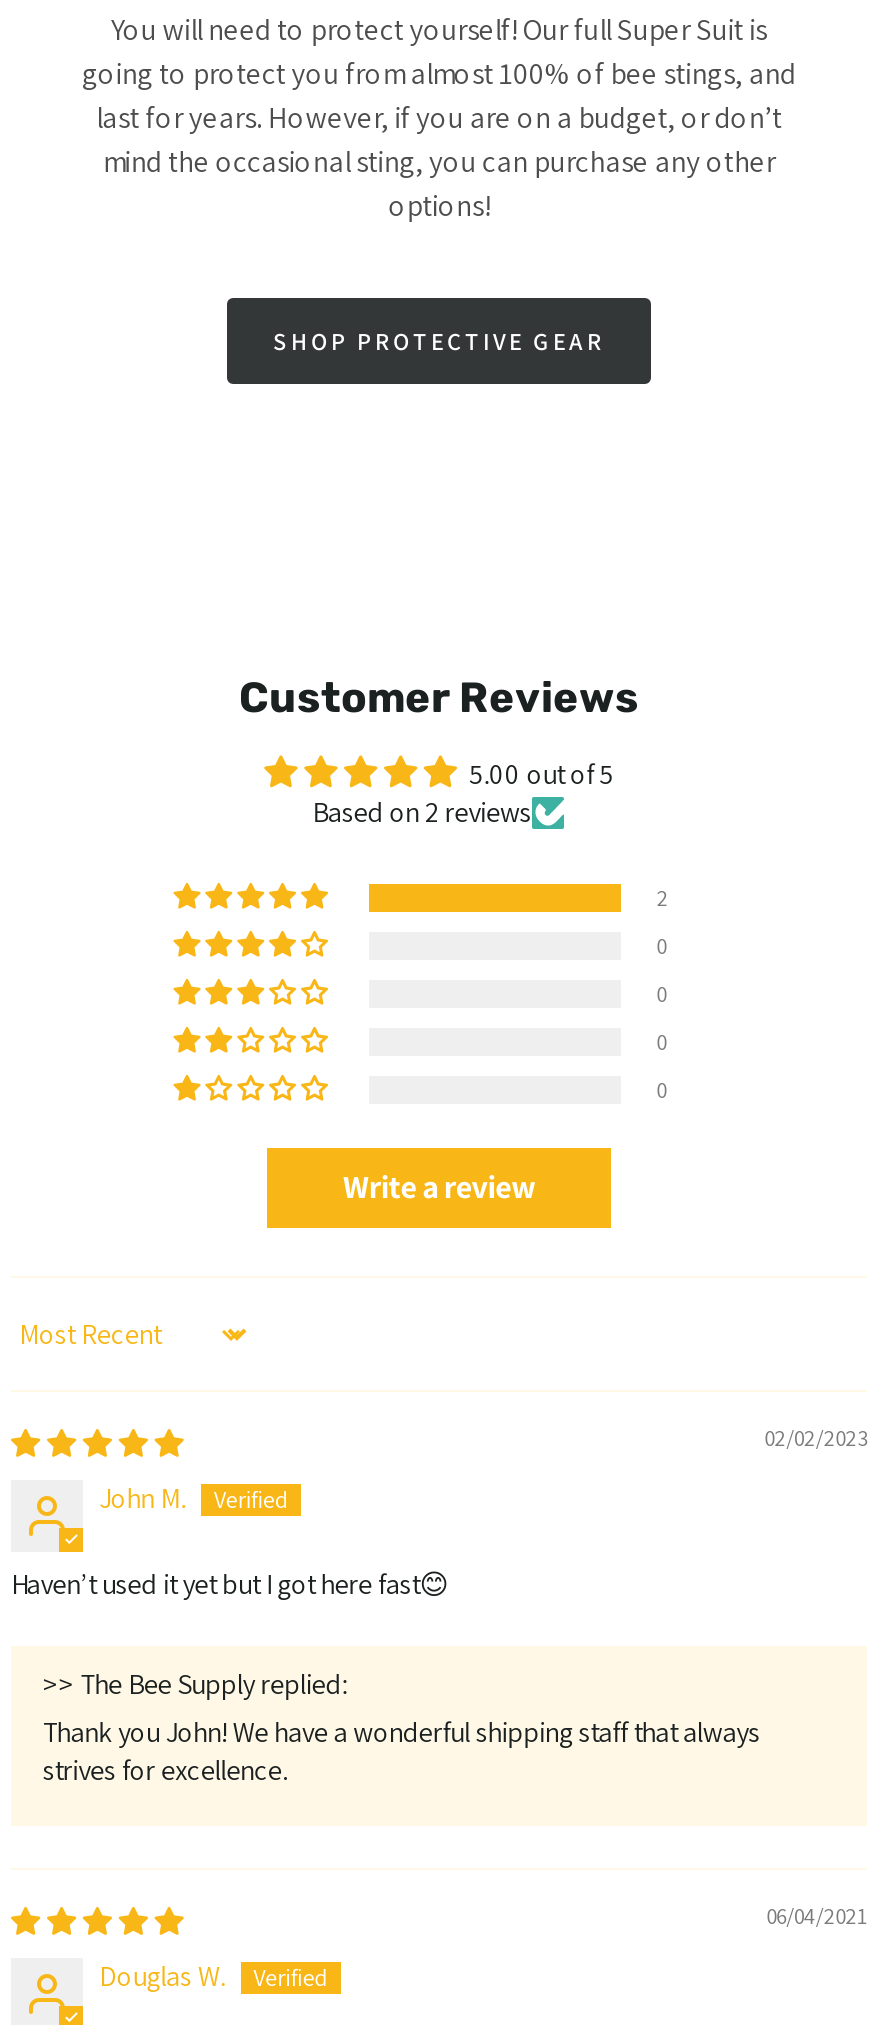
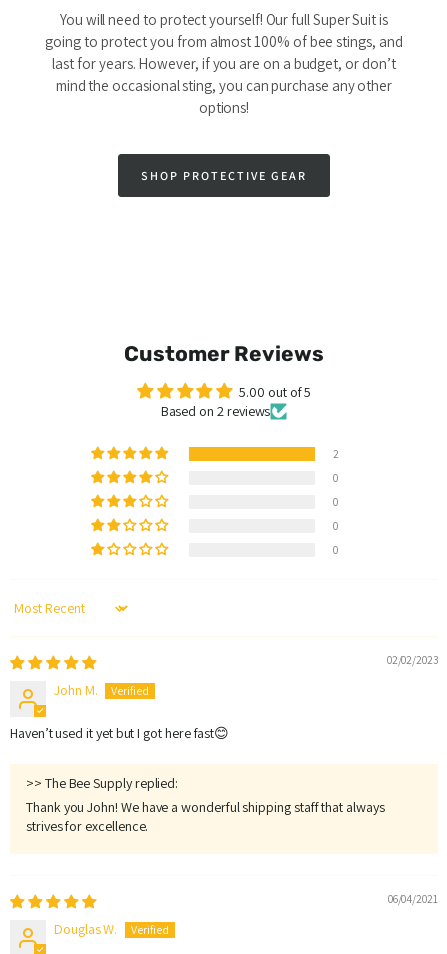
[343,1167,535,1209] Write a review -> none

